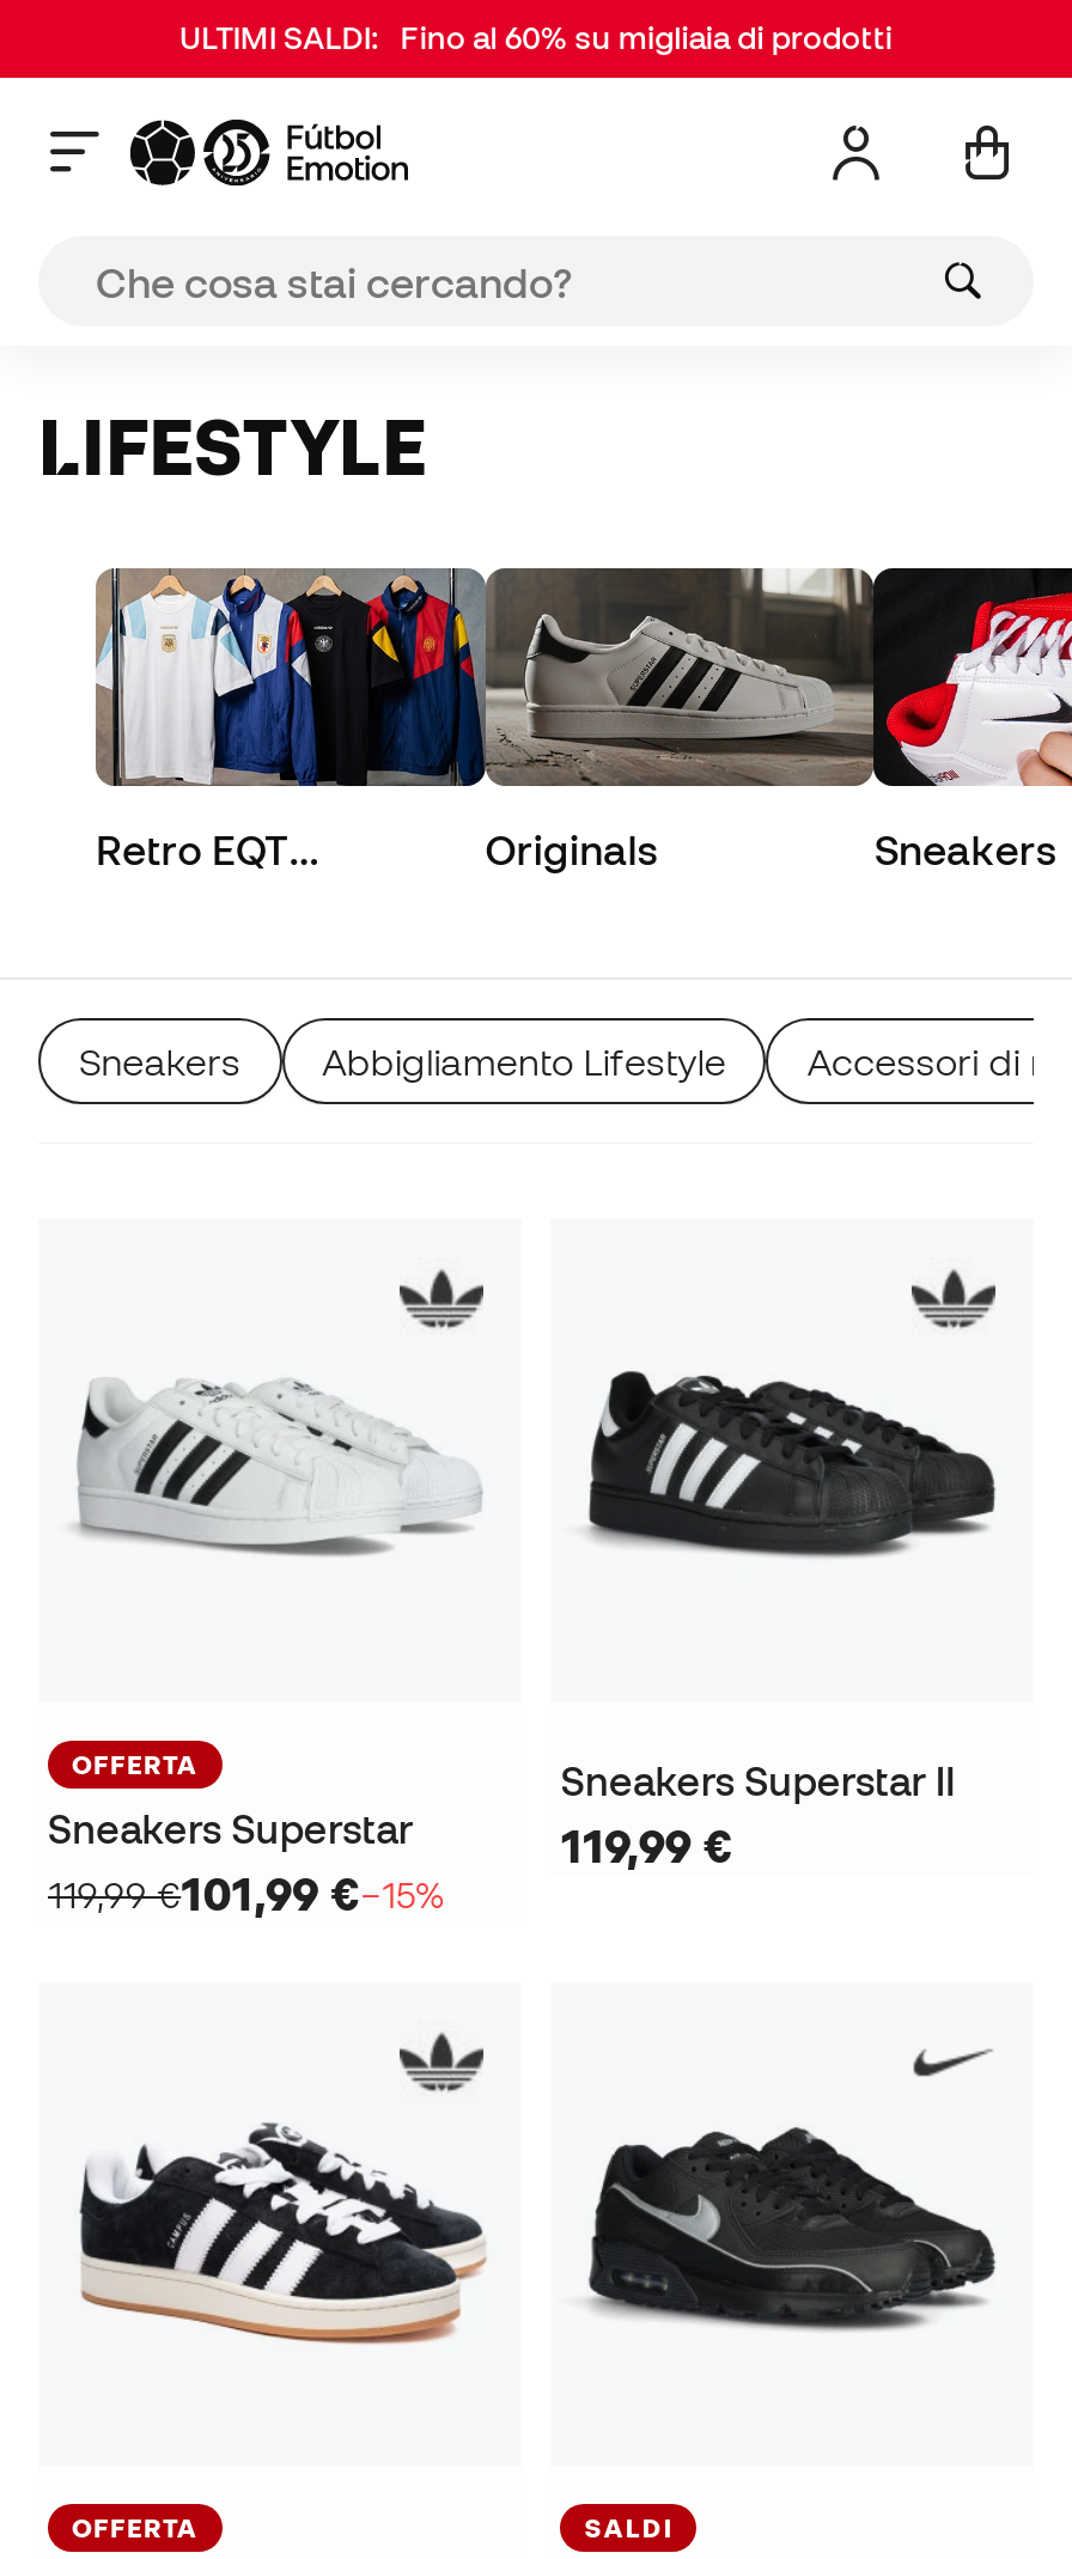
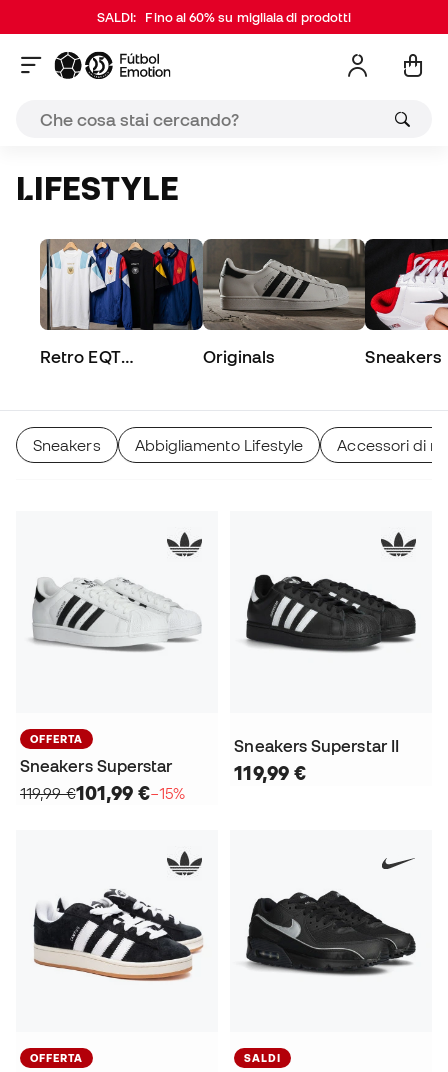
[179,20,893,56] ULTIMI SALDI: Fino al 60% su migliaia di prodotti -> [97,10,351,25] SALDI: Fino al 60% su migliaia di prodotti

